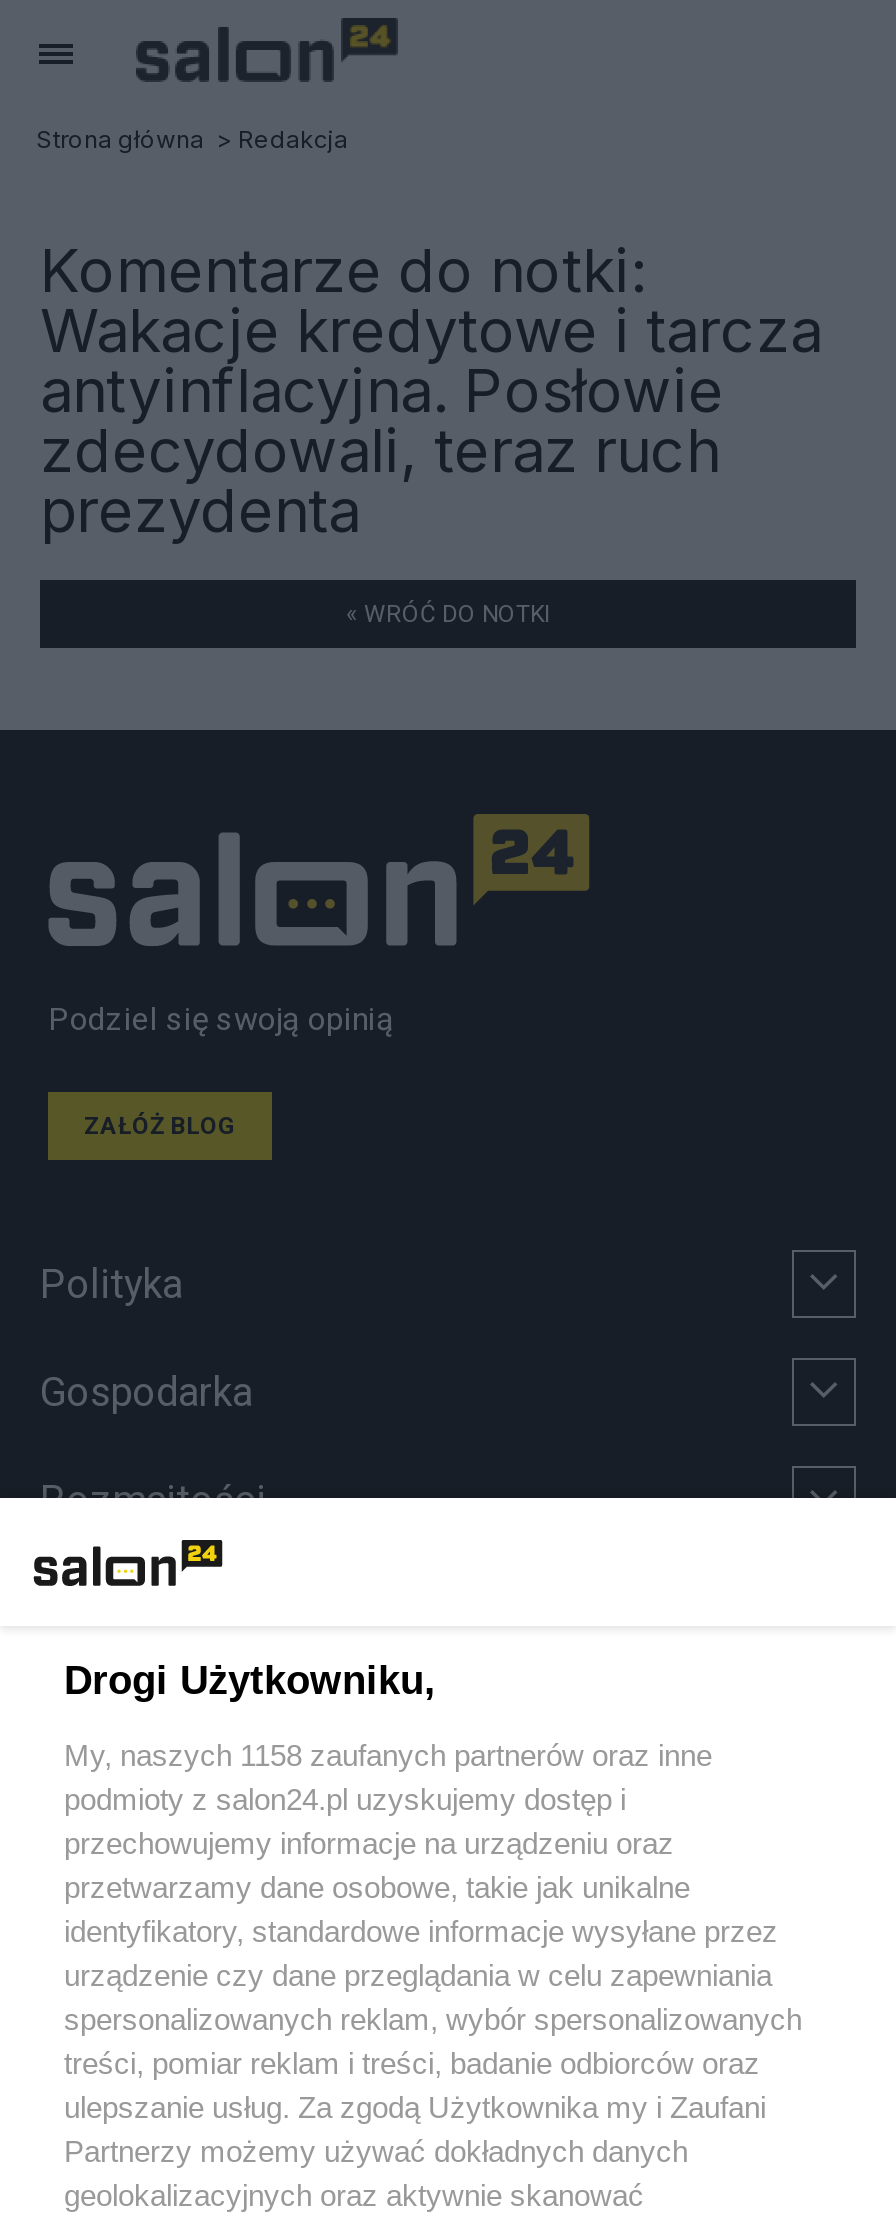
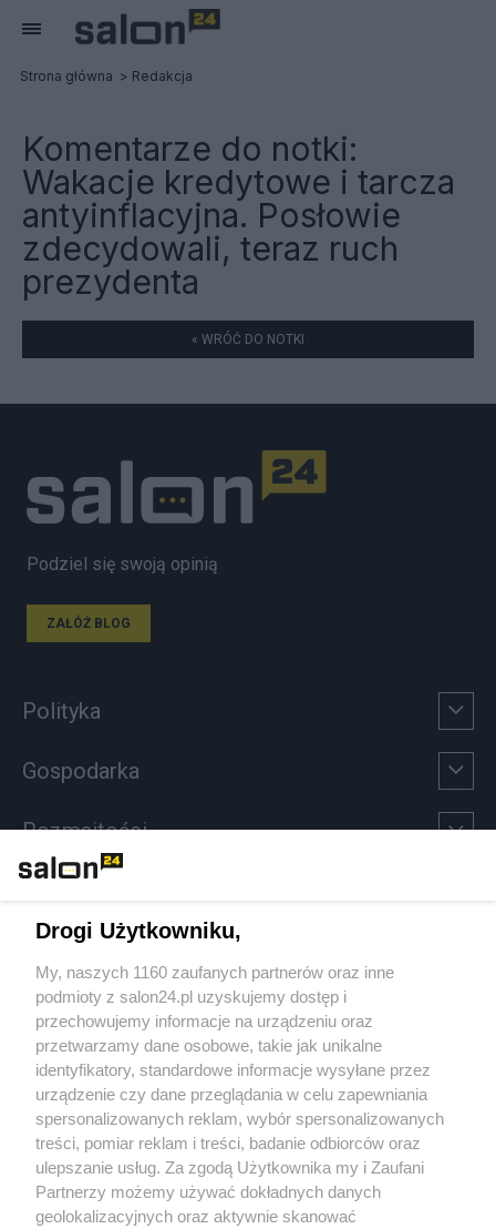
[64,1738,712,1772] My, naszych 1158 zaufanych partnerów oraz inne -> [35,963,394,982] My, naszych 1160 zaufanych partnerów oraz inne

